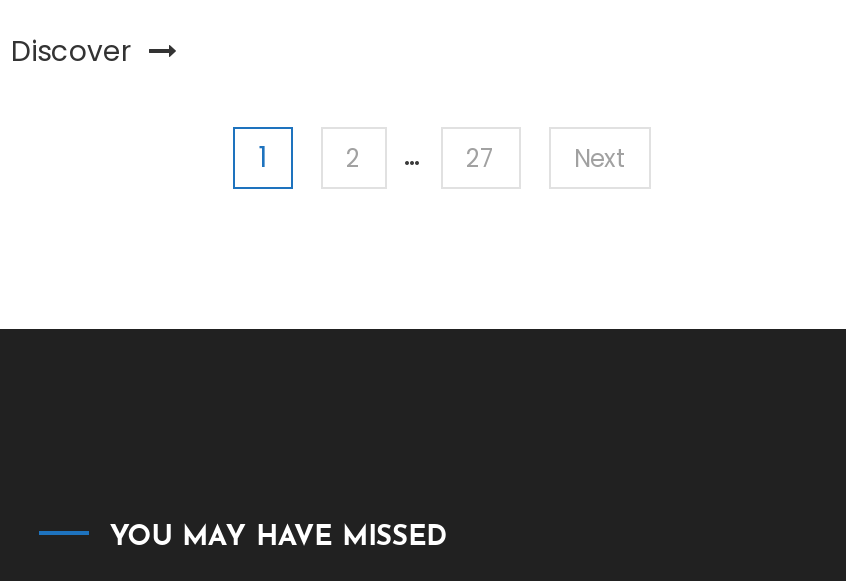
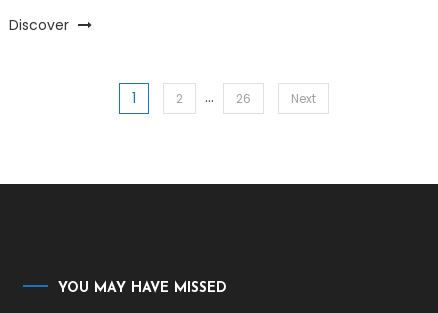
[466,140,494,174] 27 -> [236,90,251,107] 26

